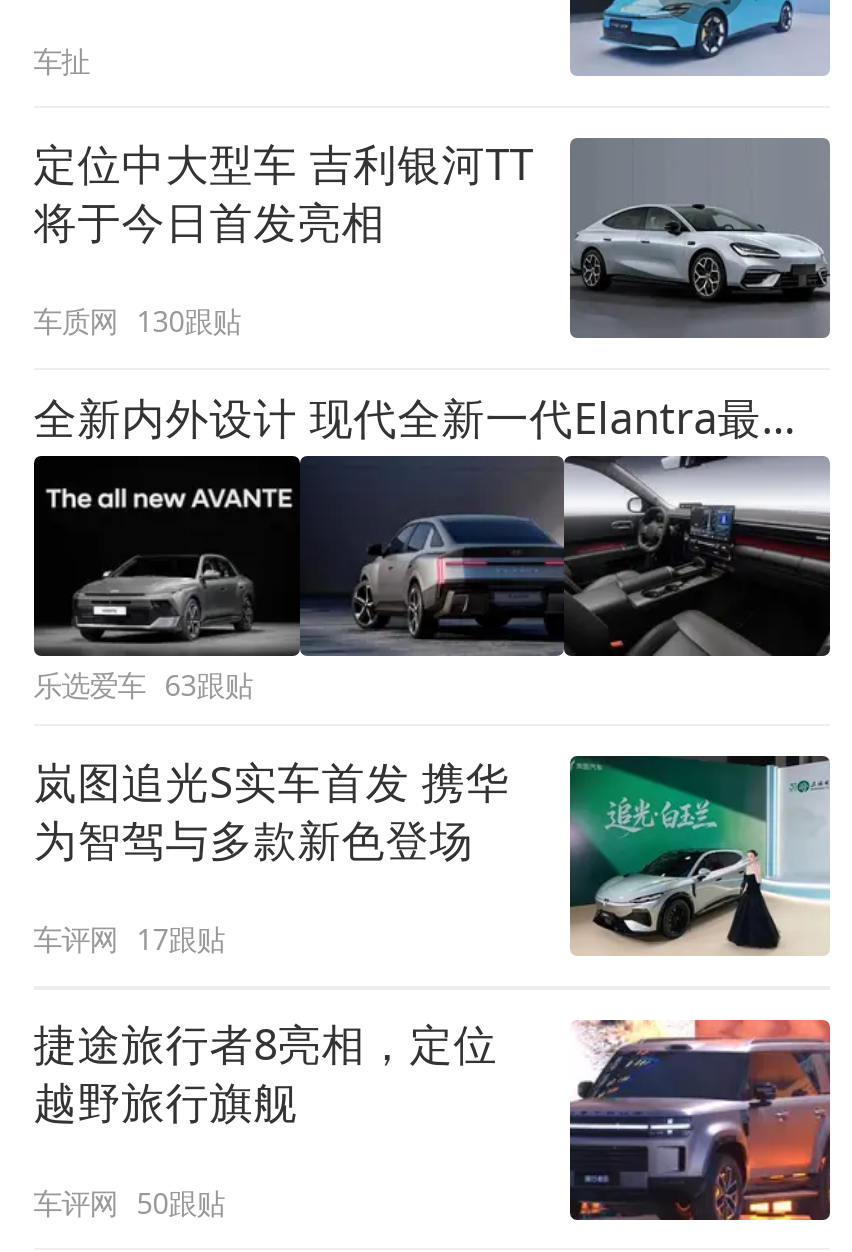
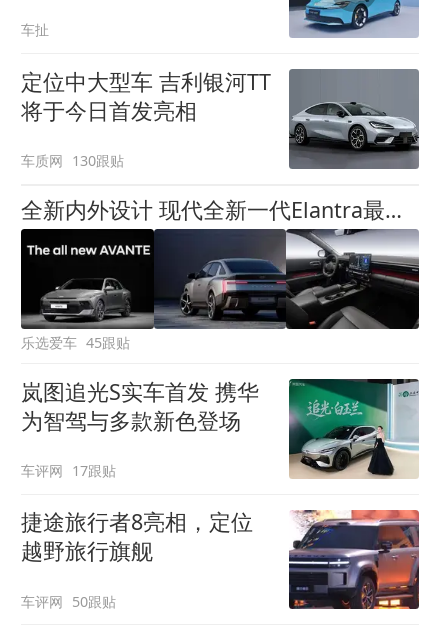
[33,665,253,703] 乐选爱车 63跟贴 -> [21,333,130,352] 乐选爱车 45跟贴

